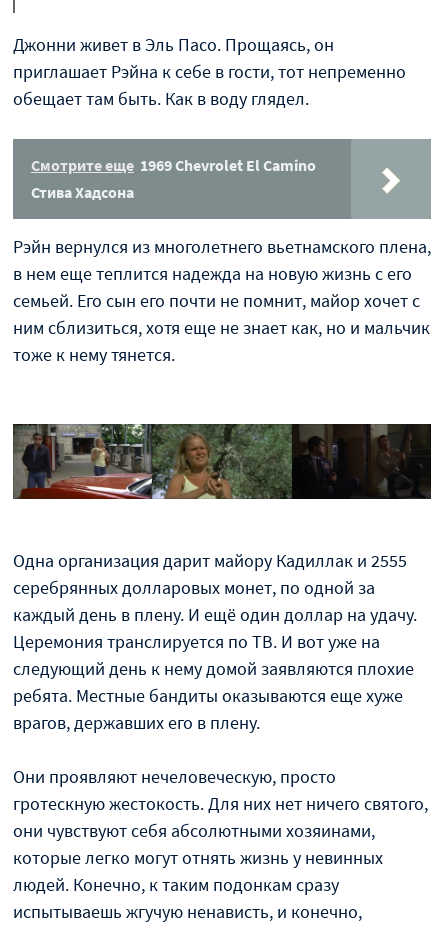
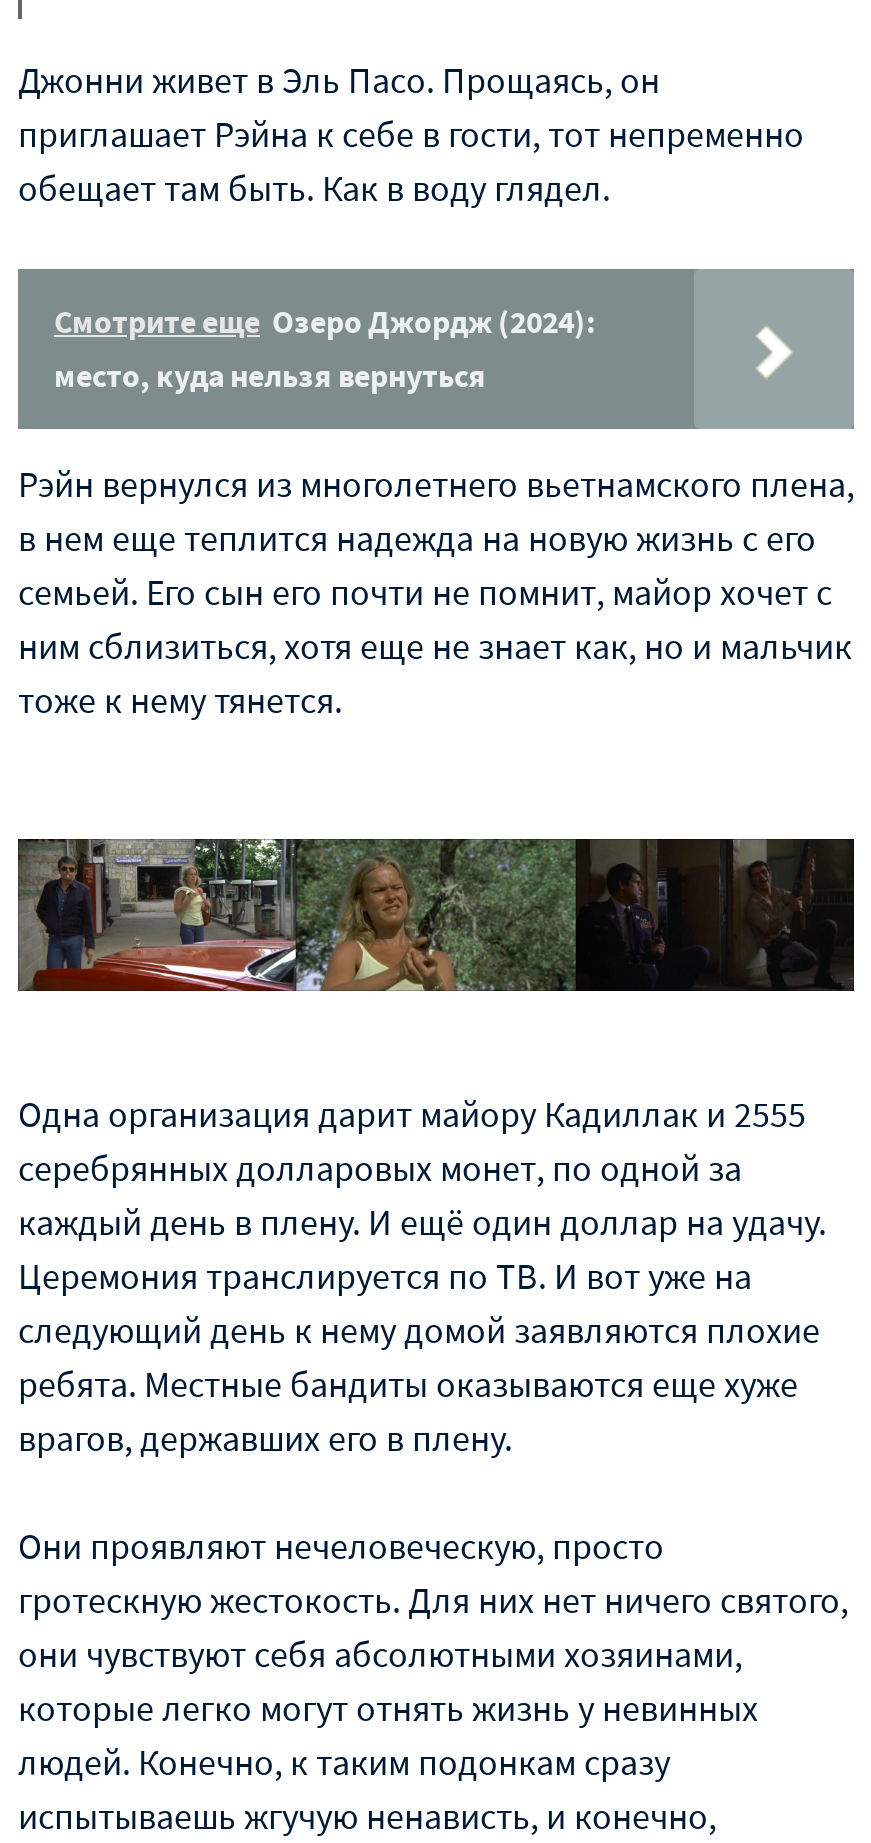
[31,155,316,202] Смотрите еще 1969 Chevrolet El Camino | Стива Хадсона -> [54,301,596,395] Смотрите еще Озеро Джордж (2024): | место, куда нельзя вернуться

